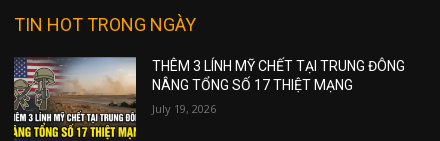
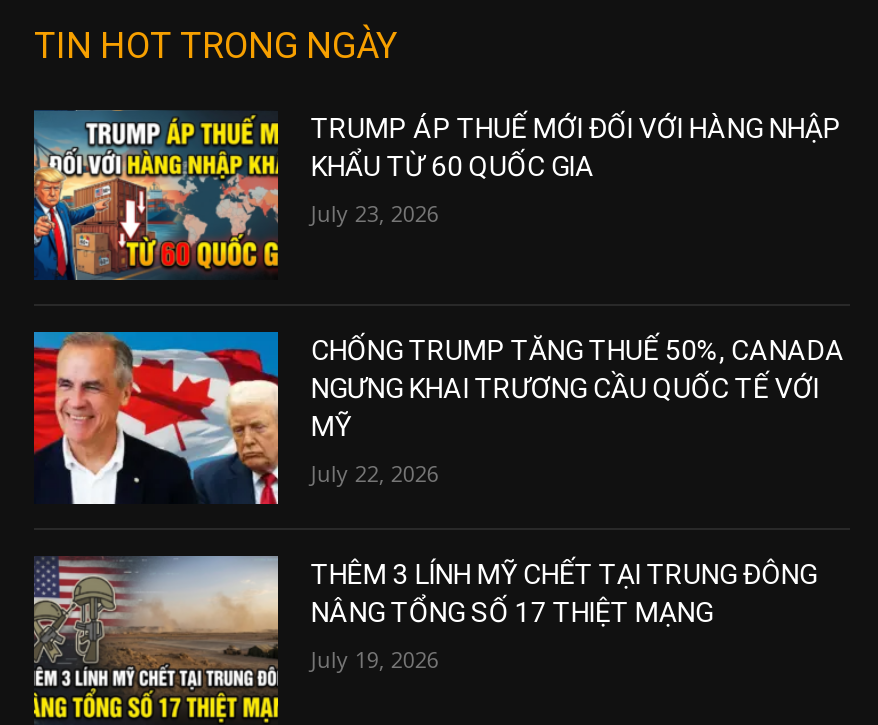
none -> [32,110,841,282] [image] | TRUMP ÁP THUẾ MỚI ĐỐI VỚI HÀNG NHẬP | KHẨU TỪ 60 QUỐC GIA | July 23, 2026
none -> [32,330,845,506] [image] | CHỐNG TRUMP TĂNG THUẾ 50%, CANADA | NGƯNG KHAI TRƯƠNG CẦU QUỐC TẾ VỚI | MỸ | July 22, 2026

